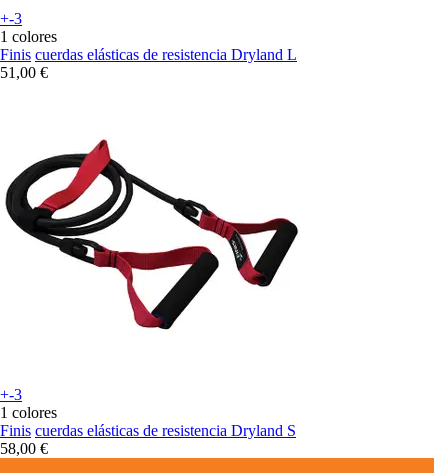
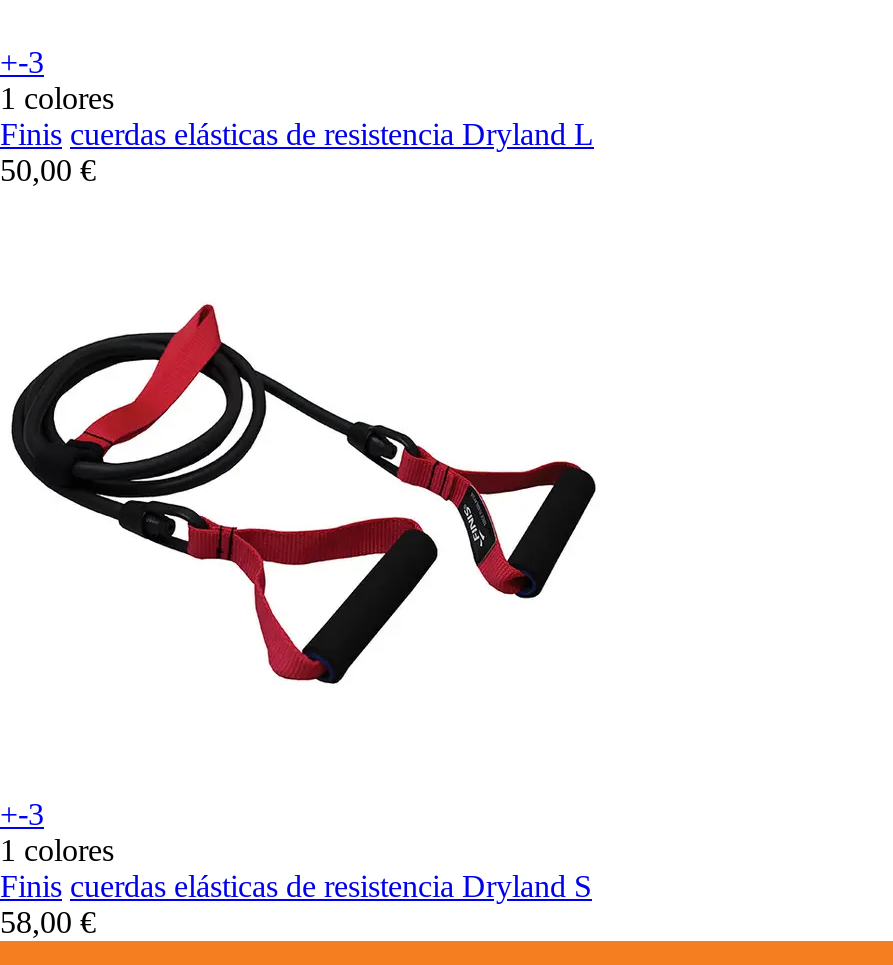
[0,64,48,81] 51,00 € -> [0,154,96,188] 50,00 €

